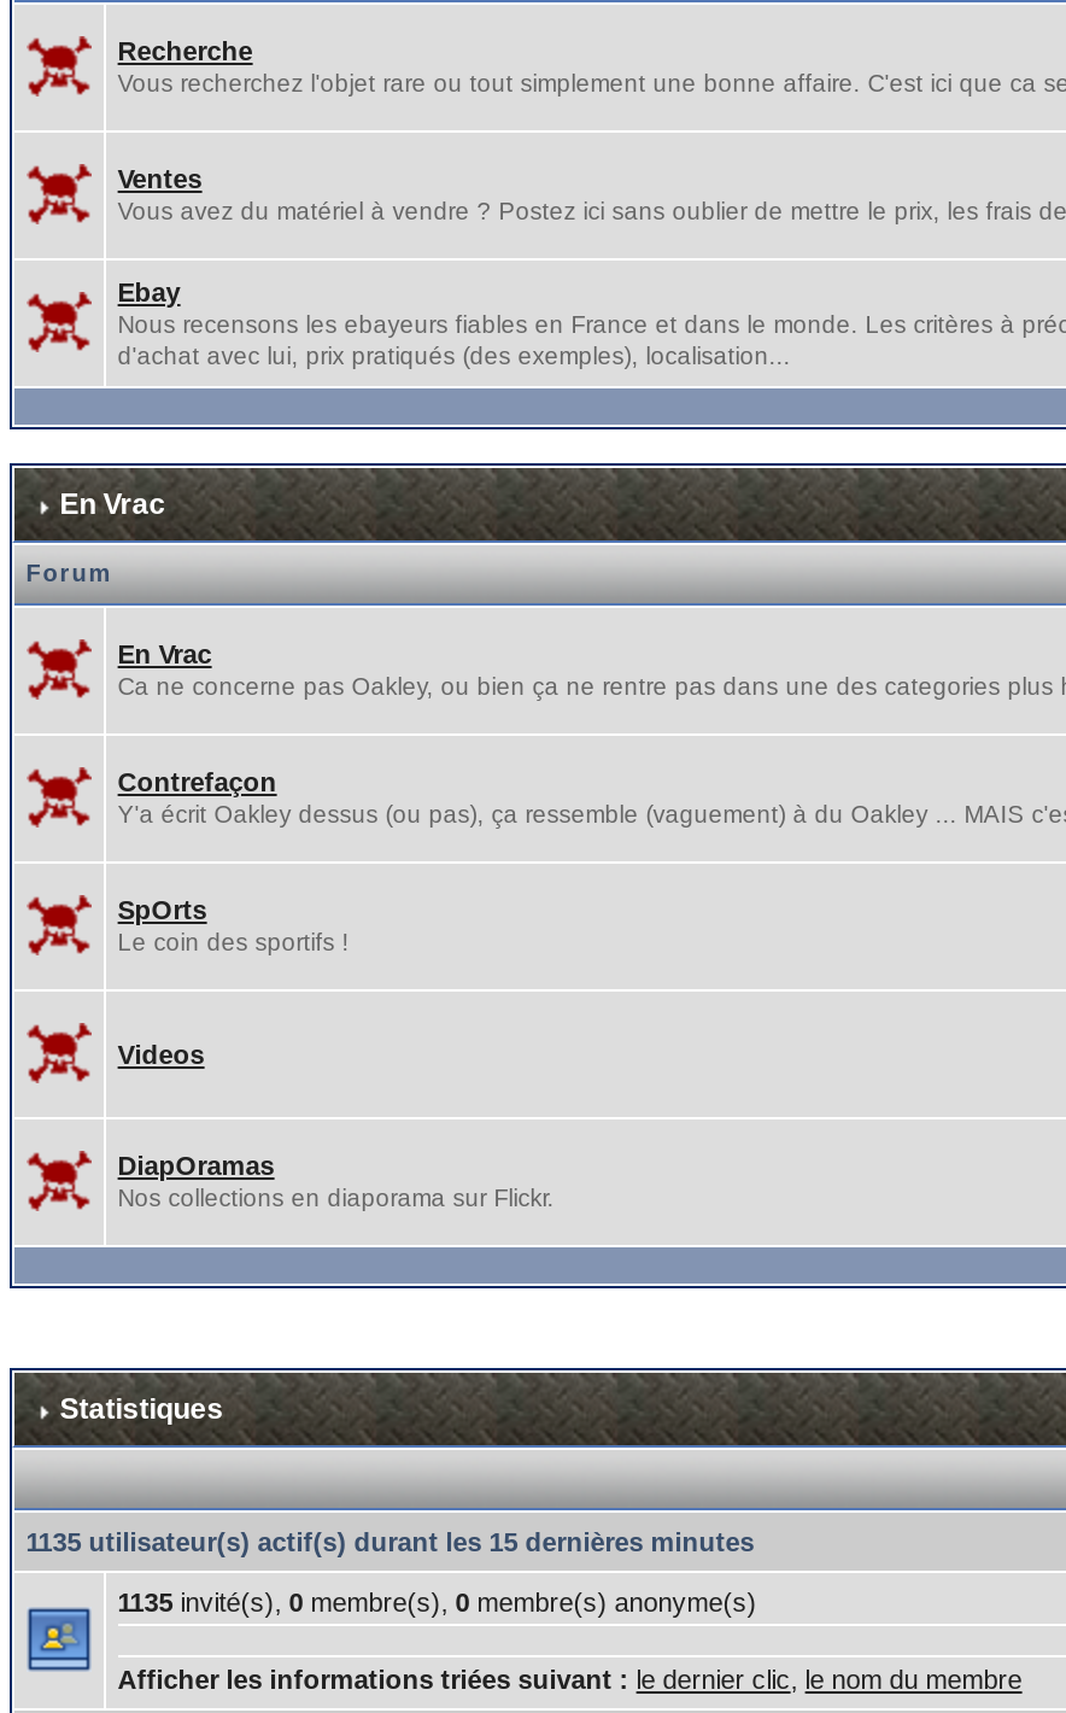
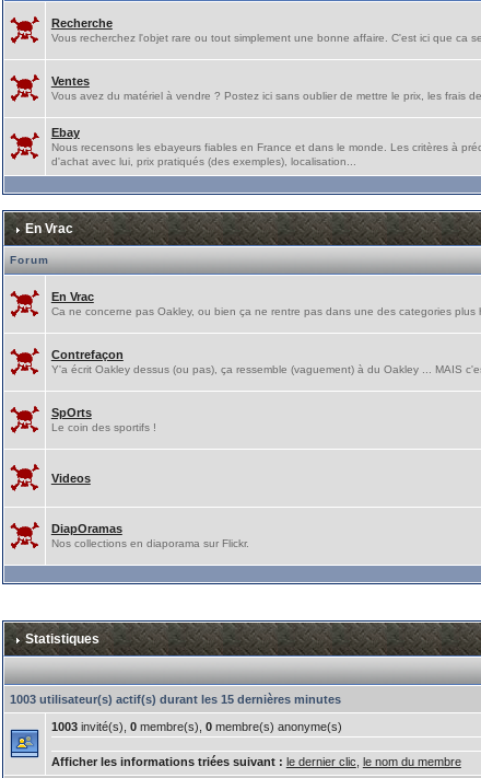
[26,1527,754,1556] 1135 utilisateur(s) actif(s) durant les 15 dernières minutes -> [10,693,341,706] 1003 utilisateur(s) actif(s) durant les 15 dernières minutes
[118,1588,757,1616] 1135 invité(s), 0 membre(s), 0 membre(s) anonyme(s) -> [51,720,342,733] 1003 invité(s), 0 membre(s), 0 membre(s) anonyme(s)

